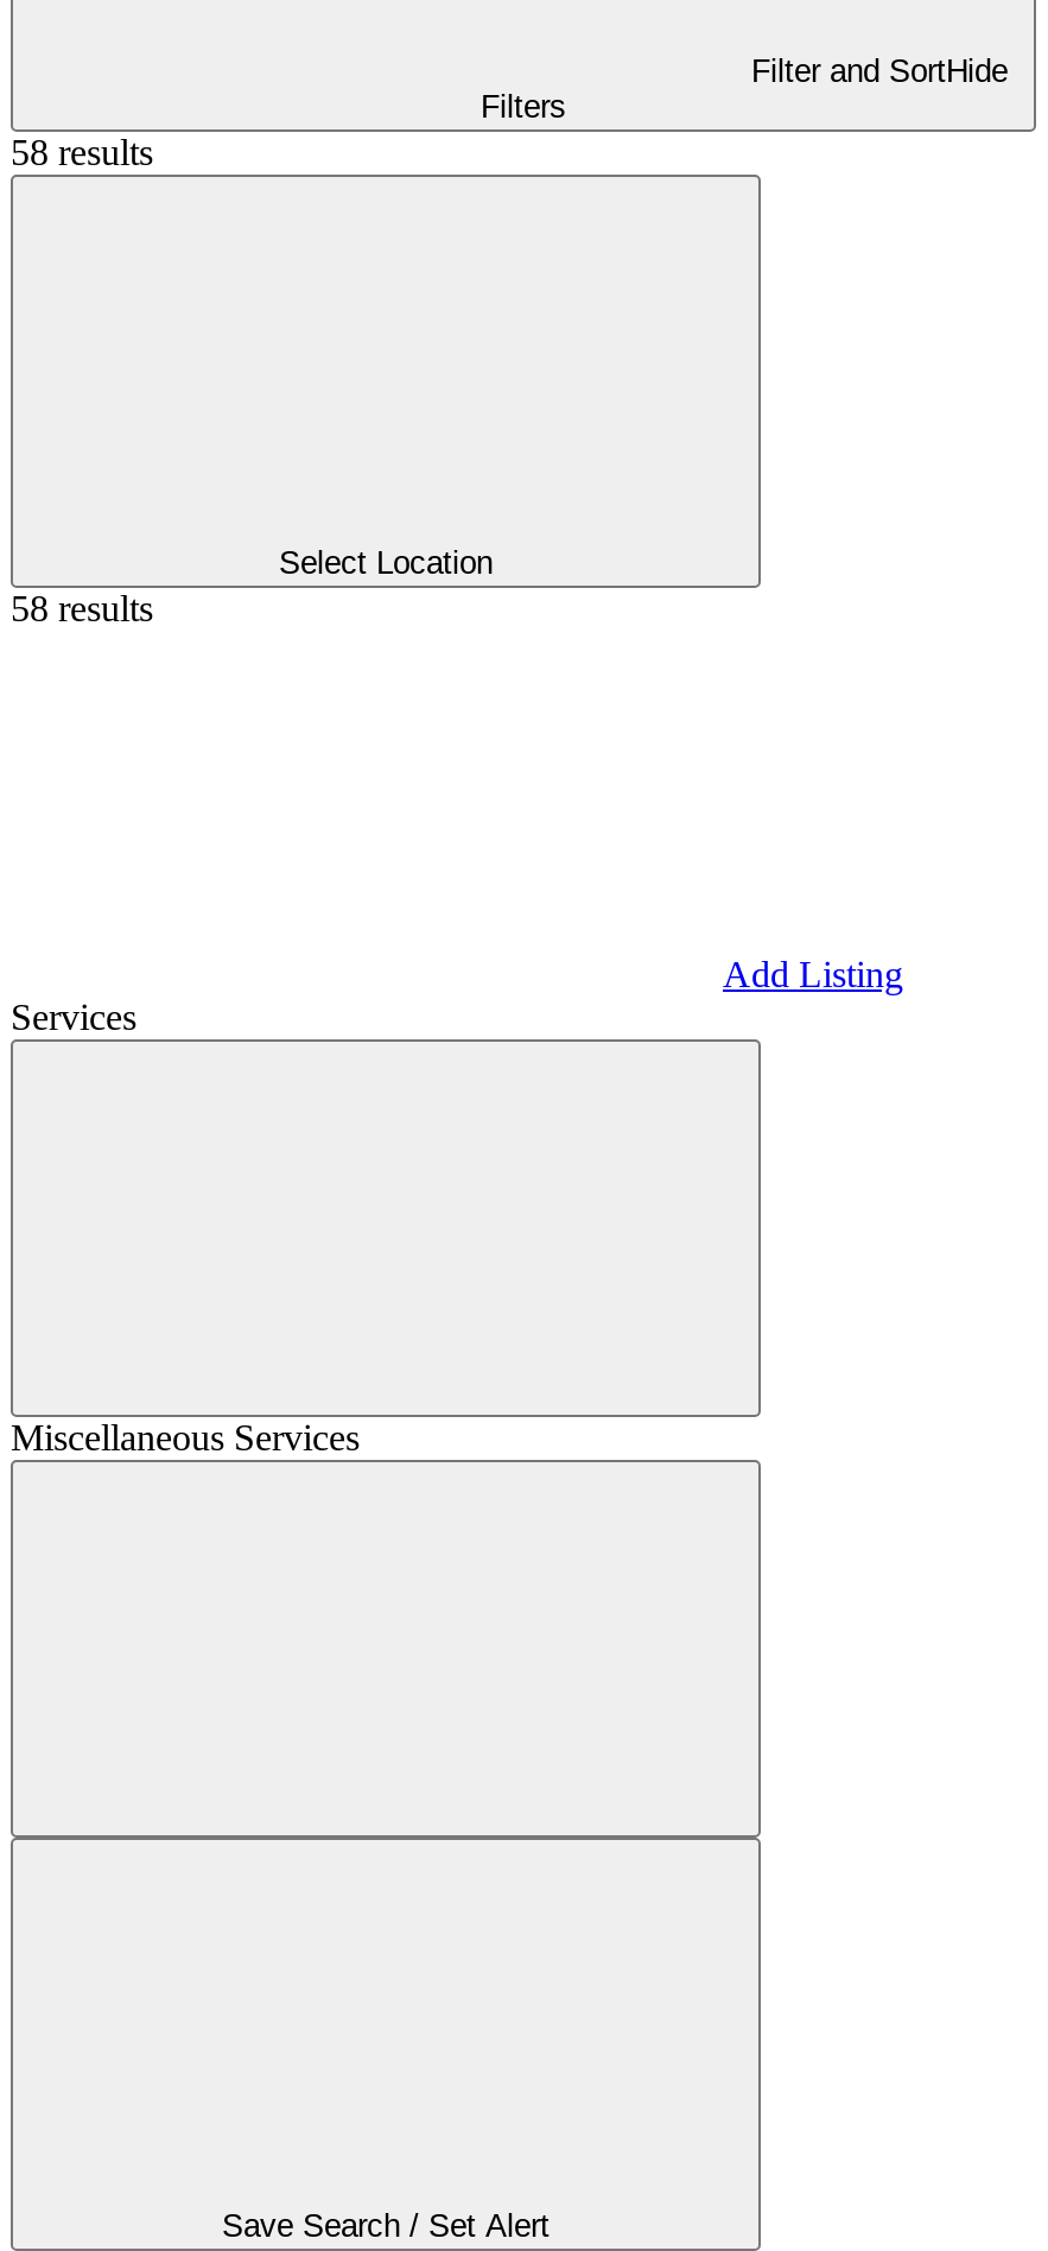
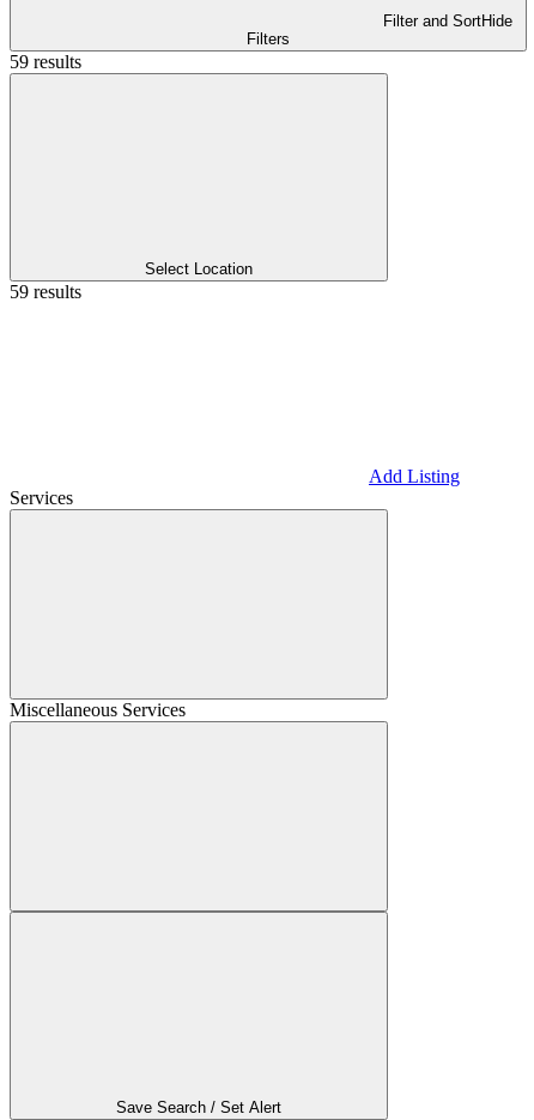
[11,132,153,172] 58 results -> [10,52,81,72] 59 results
[11,588,153,628] 58 results -> [10,281,81,302] 59 results

